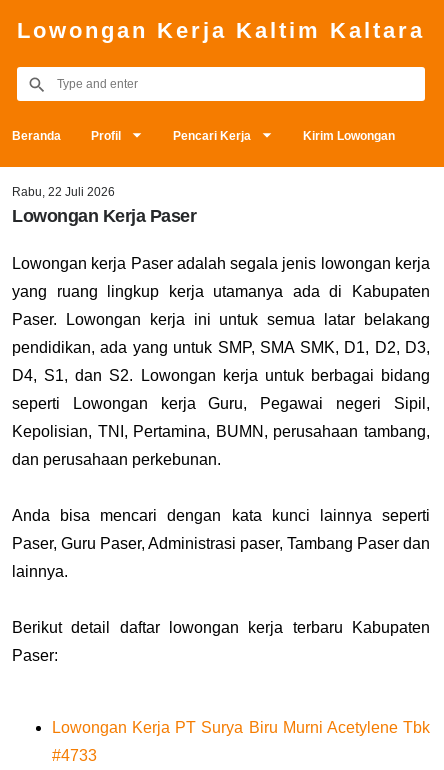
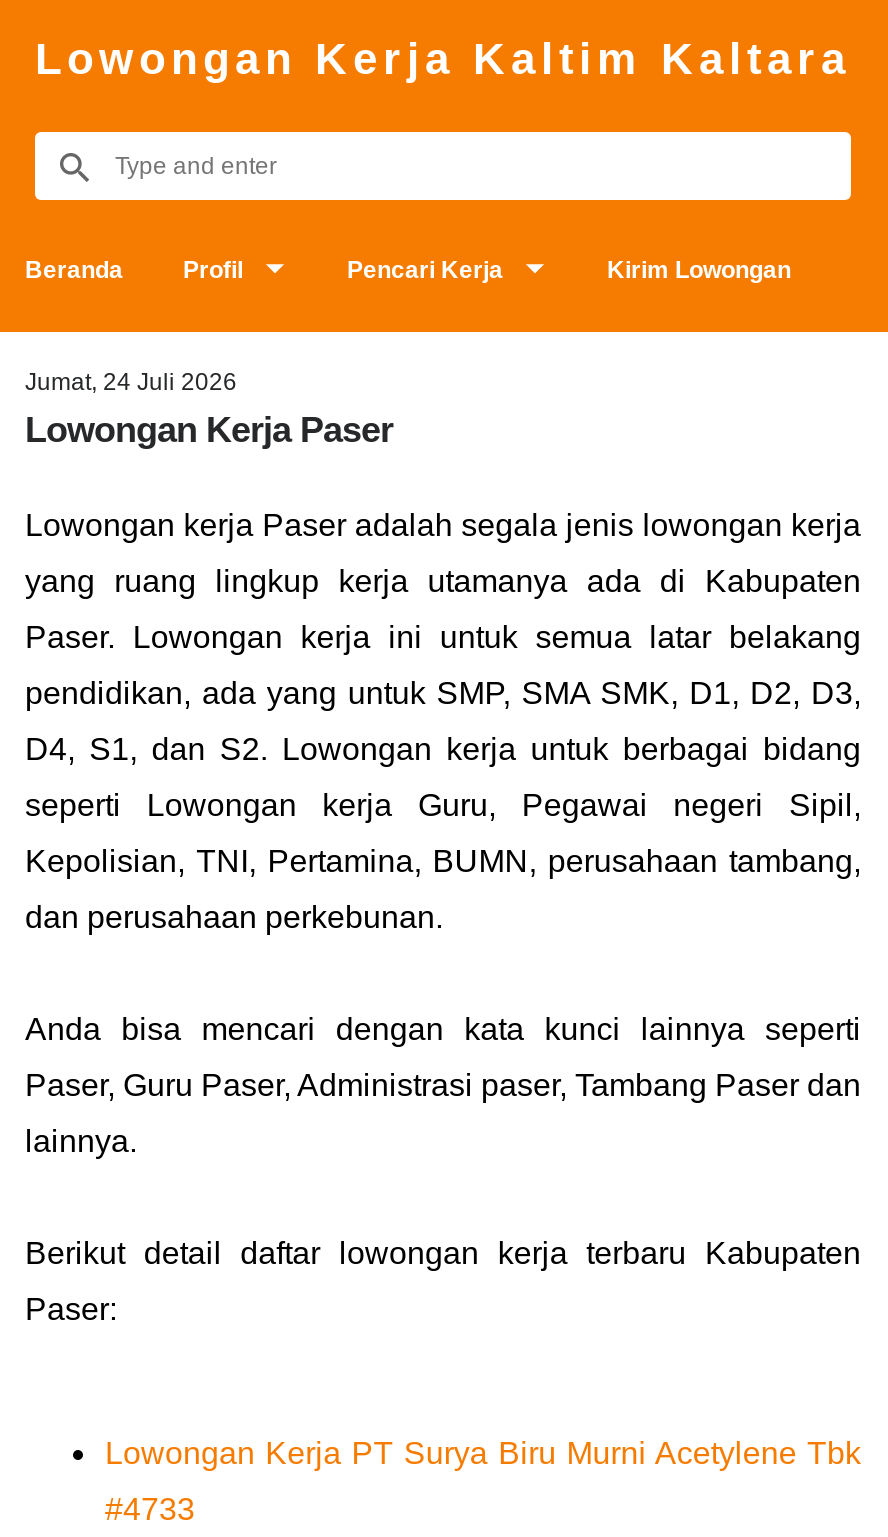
[12,185,115,199] Rabu, 22 Juli 2026 -> [25,368,237,396] Jumat, 24 Juli 2026

